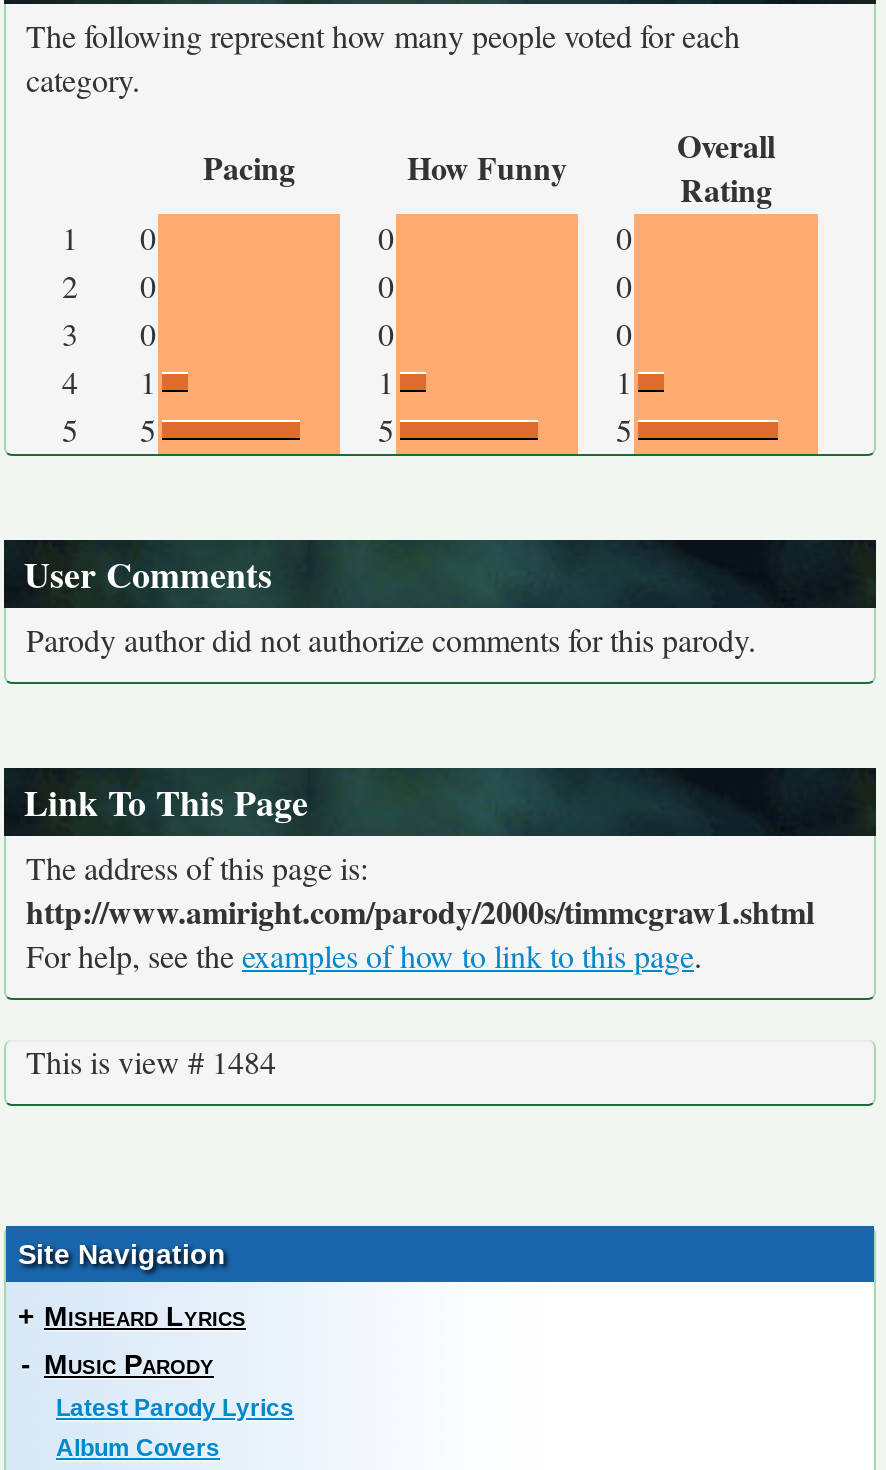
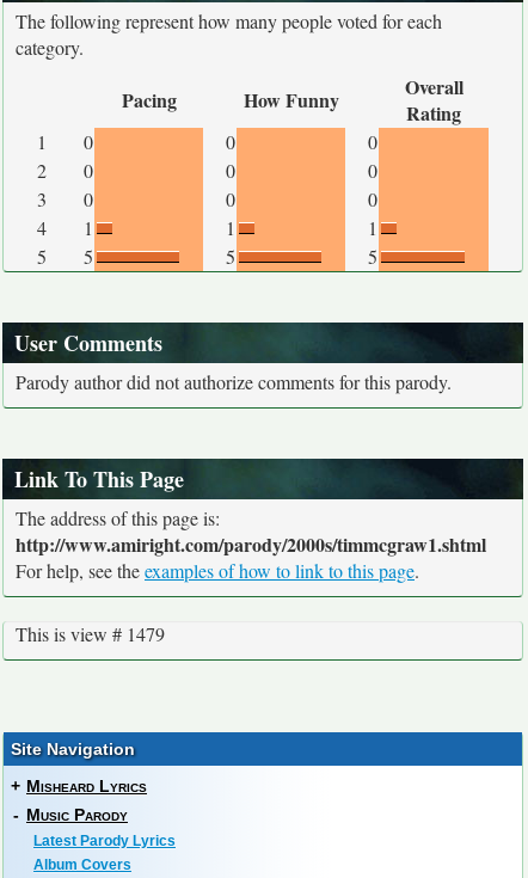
[26,1040,276,1082] This is view # 1484 -> [16,621,165,646] This is view # 1479

